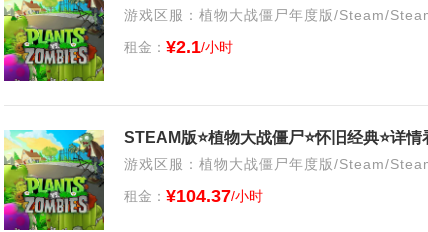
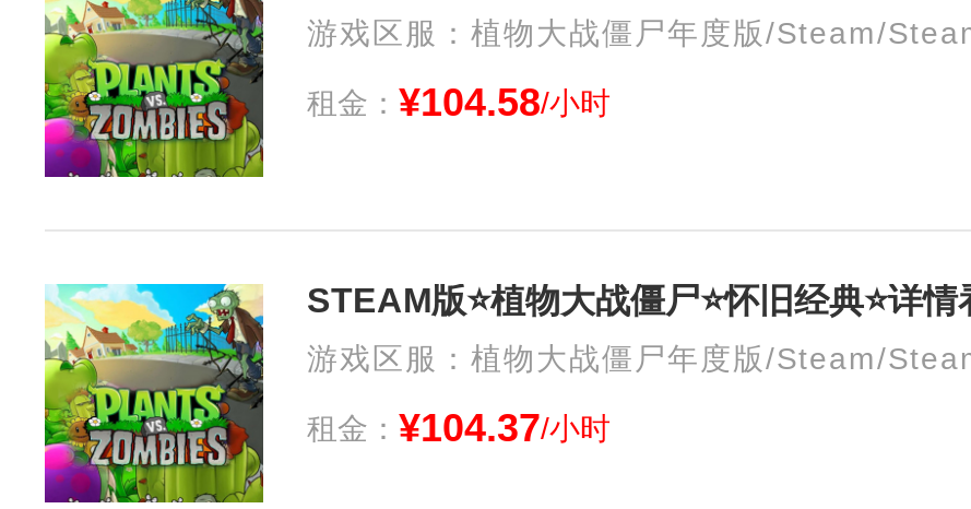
[124,37,233,57] 租金：¥2.1/小时 -> [307,81,611,125] 租金：¥104.58/小时

